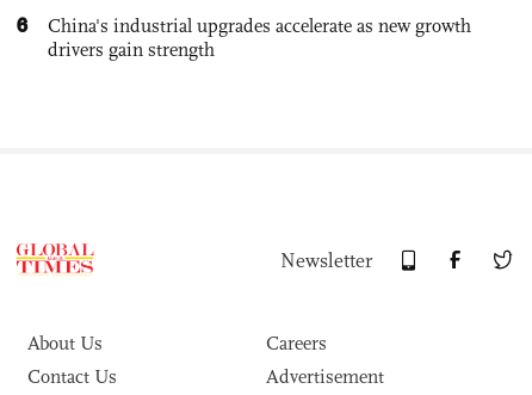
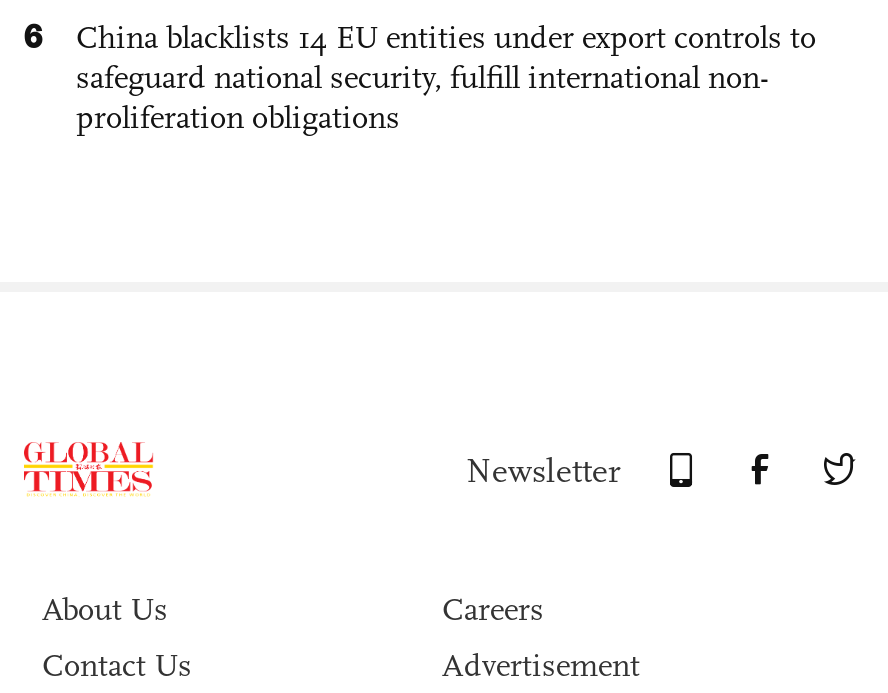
[48,14,471,60] China's industrial upgrades accelerate as new growth | drivers gain strength -> [76,17,816,135] China blacklists 14 EU entities under export controls to | safeguard national security, fulfill international non- | proliferation obligations

